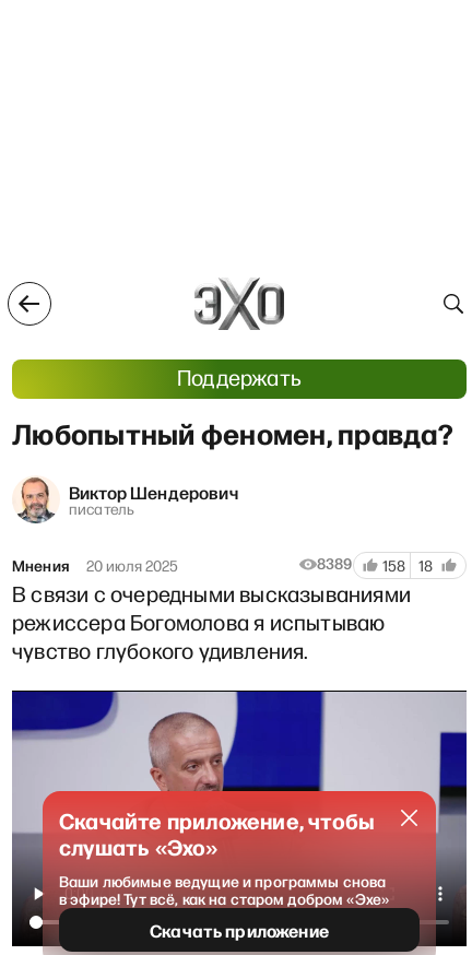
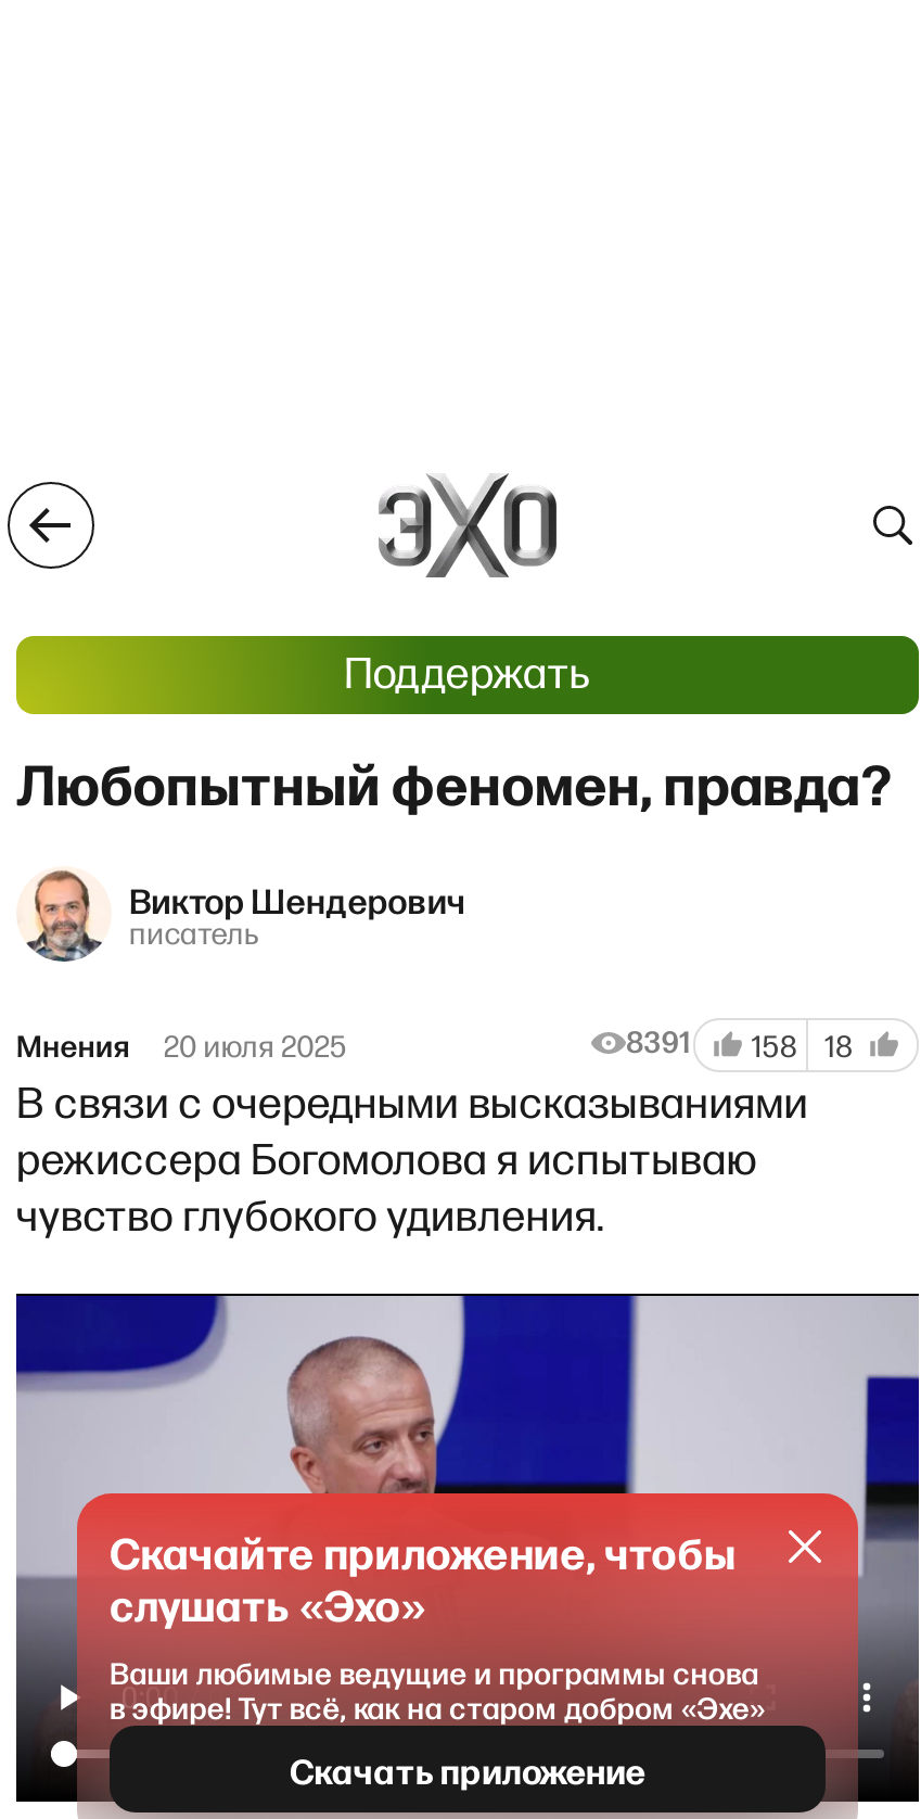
[317,552,433,575] 8389 158 18 -> [626,1019,853,1065] 8391 158 18

